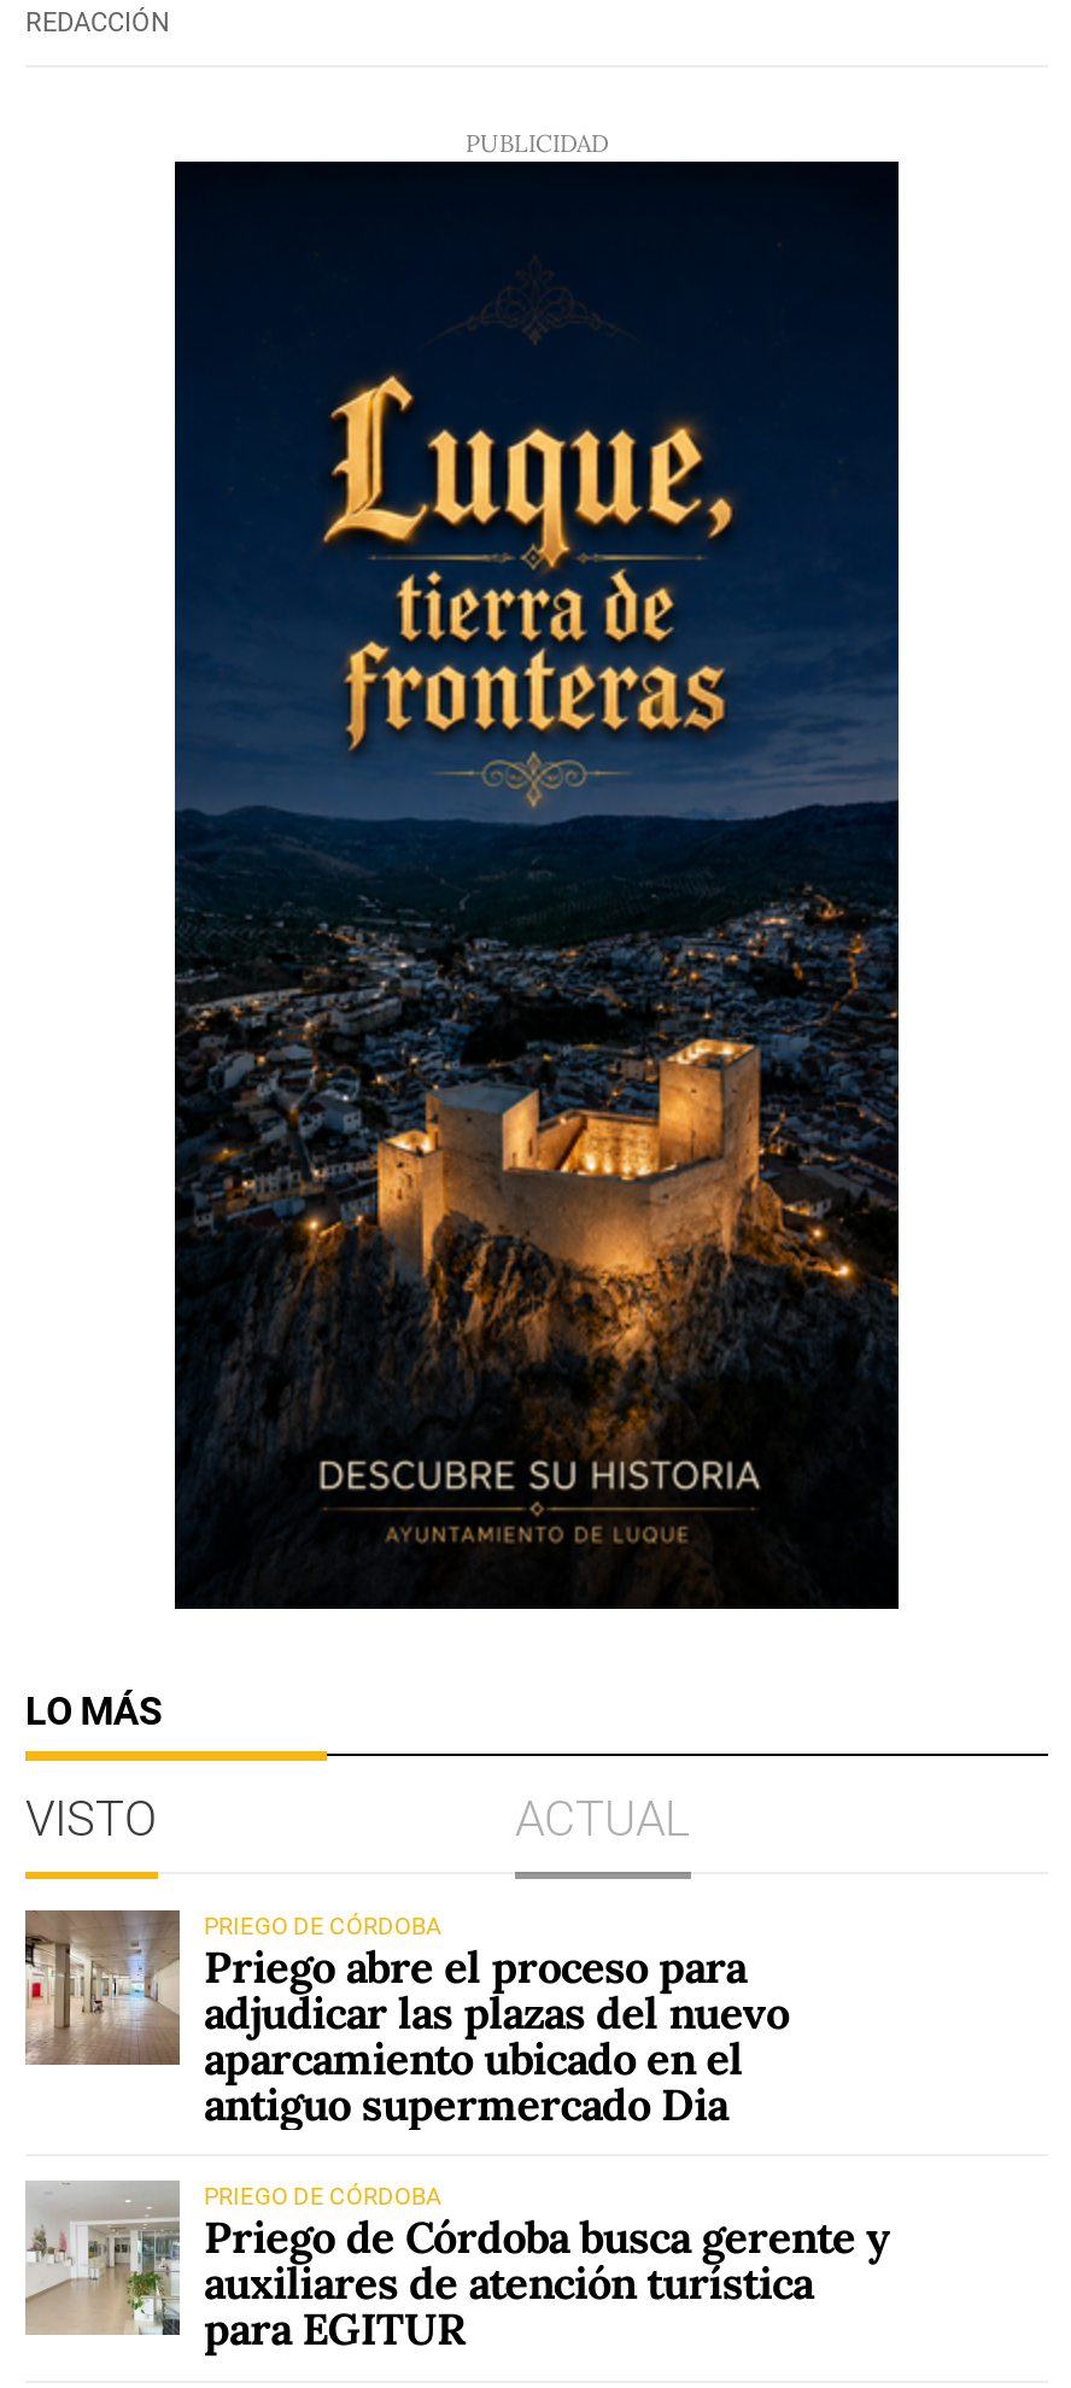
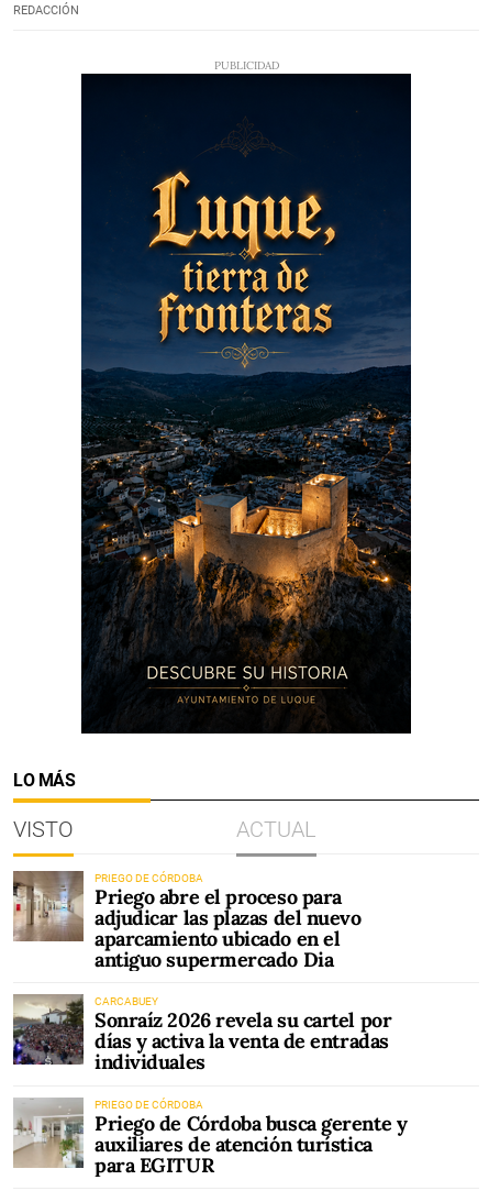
none -> [13,995,391,1075] [image] | CARCABUEY | Sonraíz 2026 revela su cartel por | días y activa la venta de entradas | individuales

